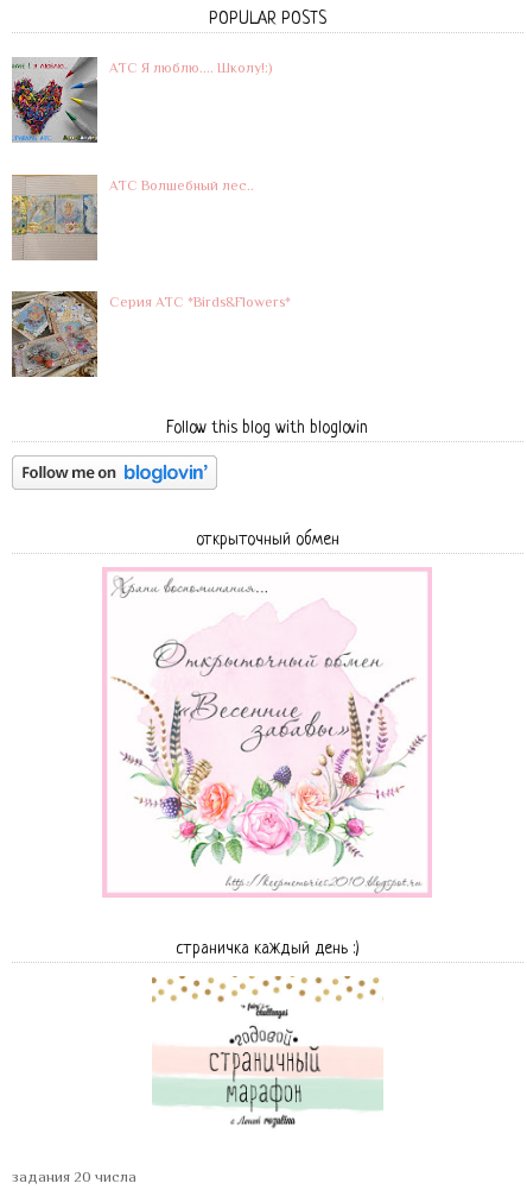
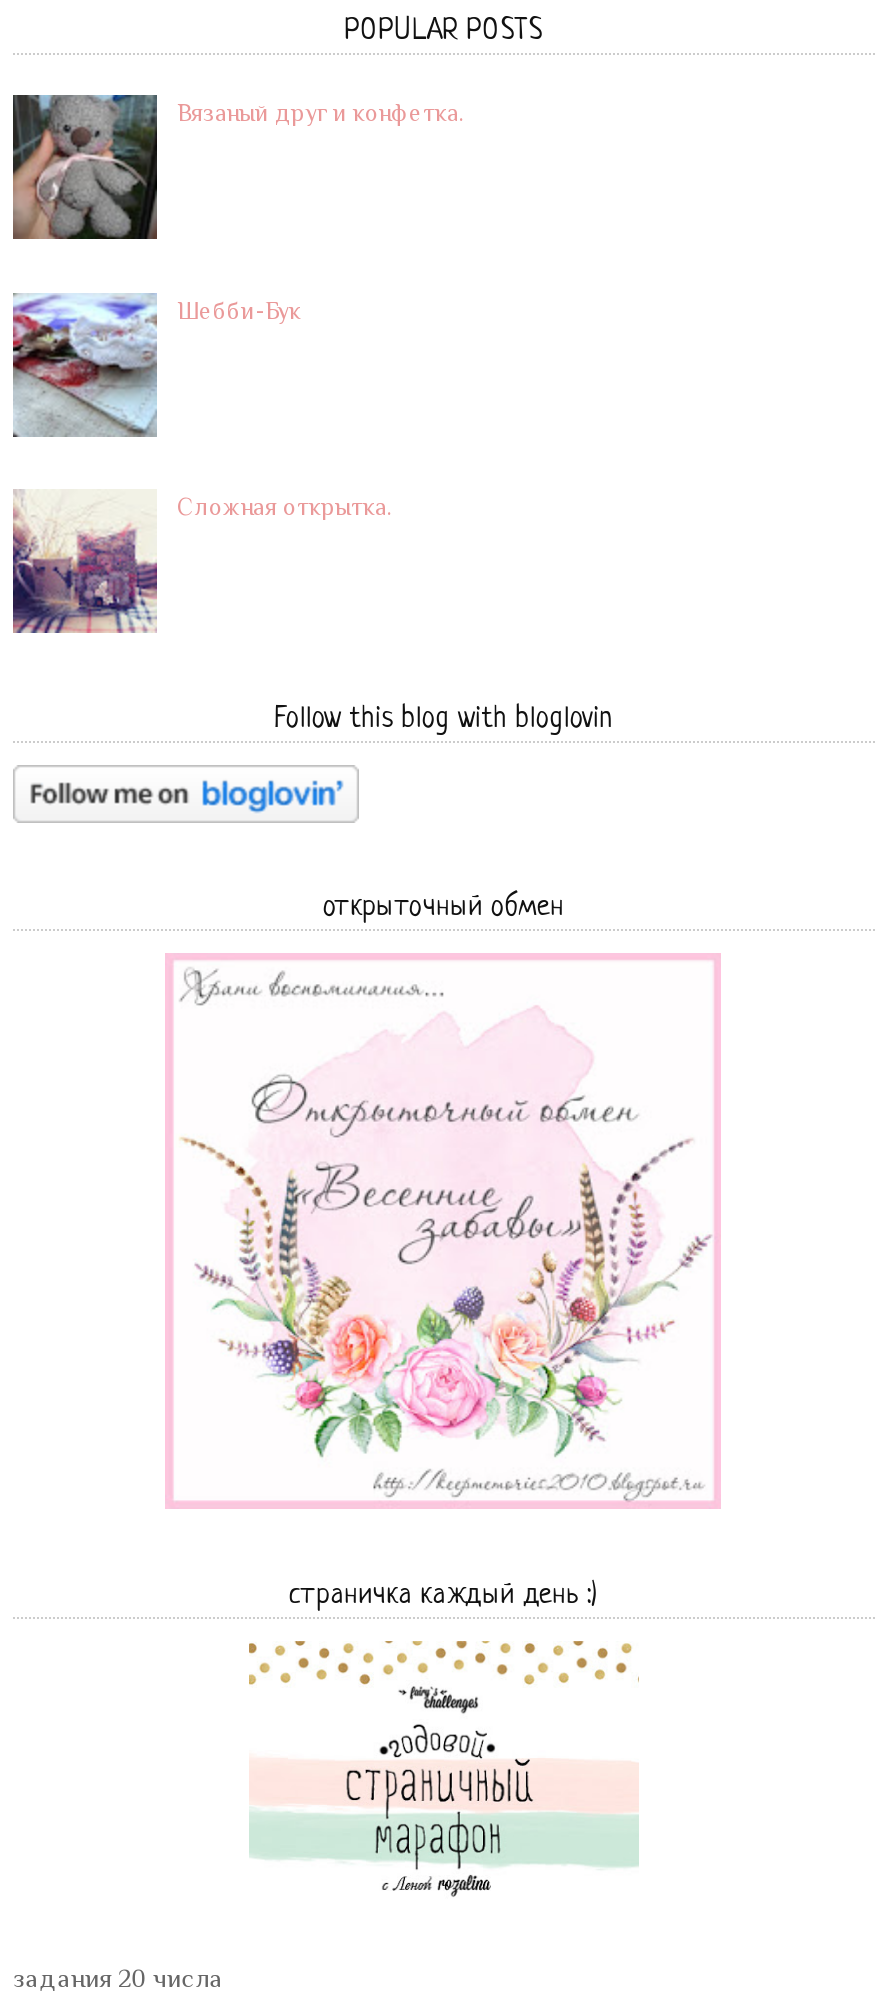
[11,56,272,144] [image] | АТС Я люблю.... Школу!:) -> [11,93,465,241] [image] | Вязаный друг и конфетка.
[11,174,254,260] [image] | АТС Волшебный лес.. -> [11,293,301,437] [image] | Шебби-Бук
[11,290,291,378] [image] | Серия АТС *Birds&Flowers* -> [11,489,393,635] [image] | Сложная открытка.

